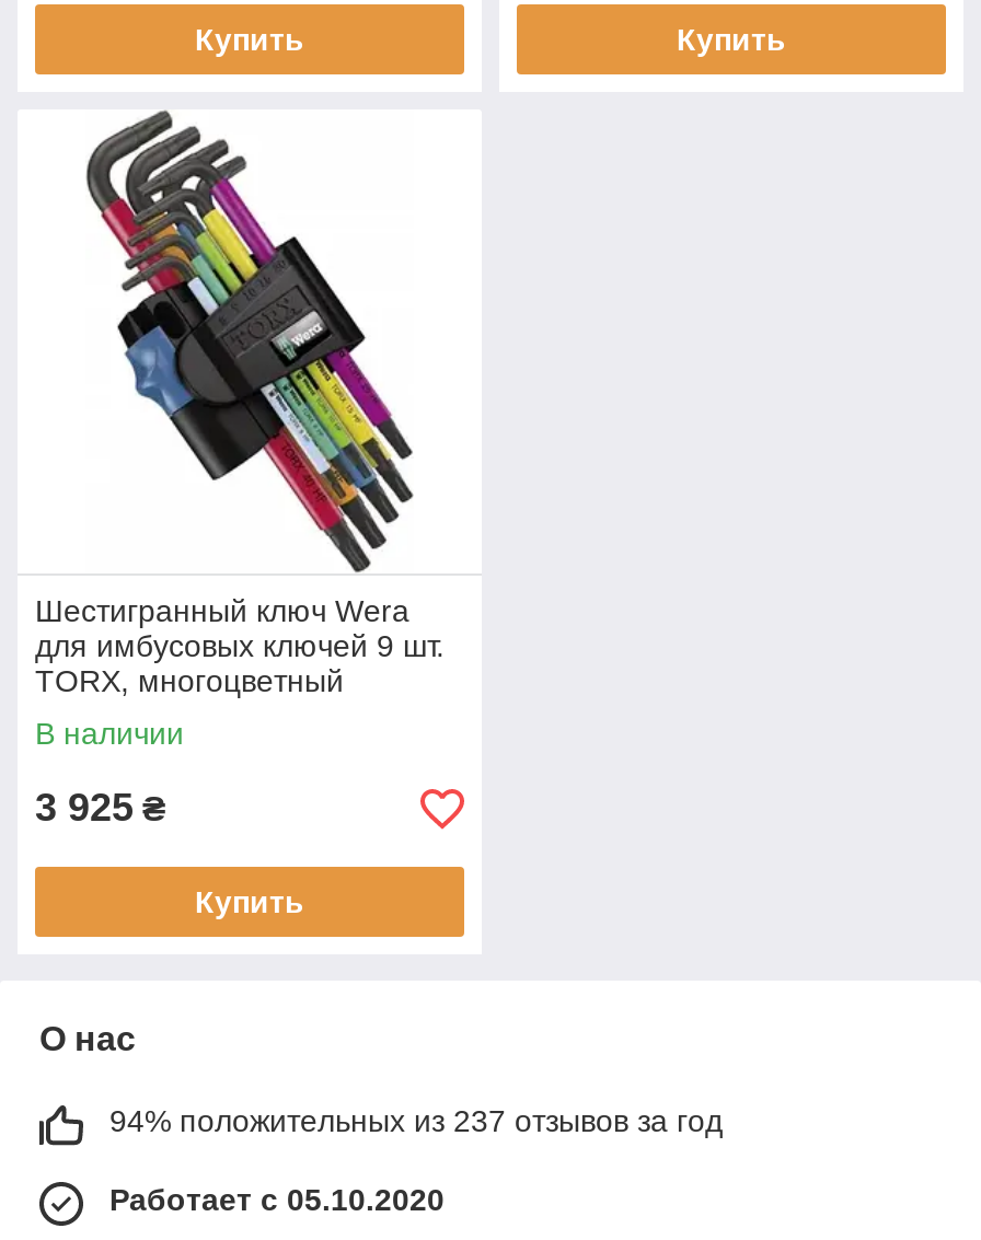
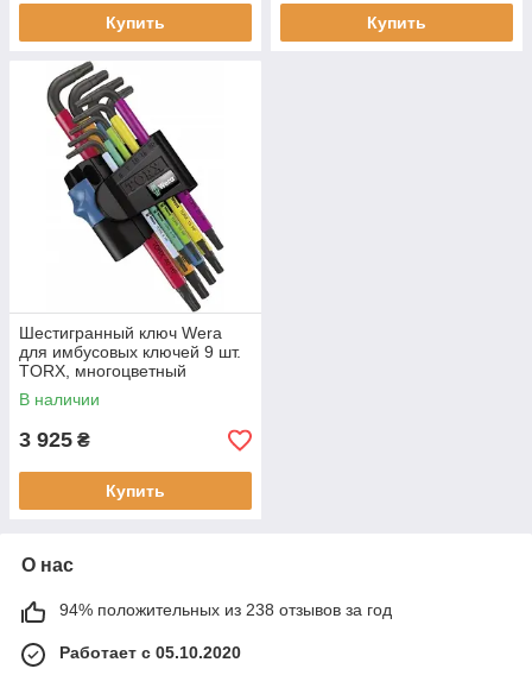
[109,1103,723,1138] 94% положительных из 237 отзывов за год -> [59,600,392,619] 94% положительных из 238 отзывов за год

